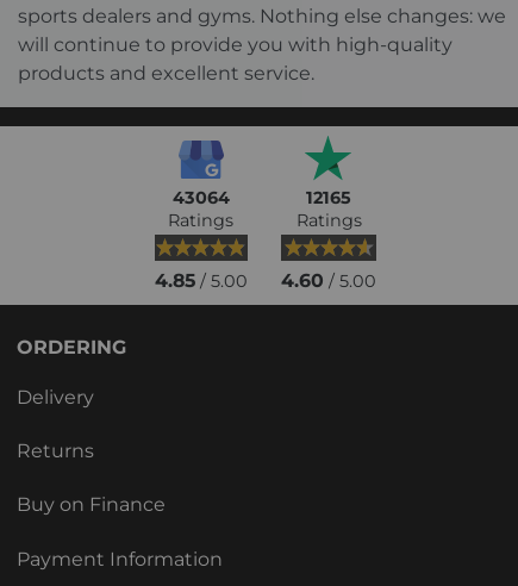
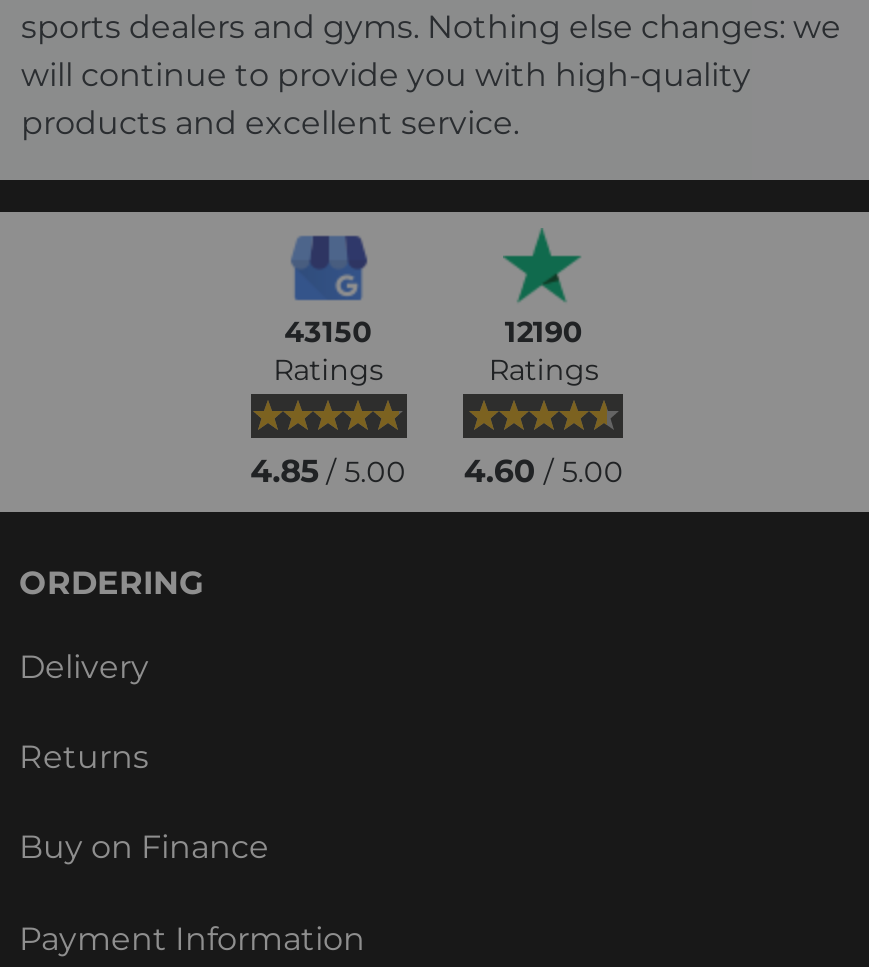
[172,186,229,208] 43064 -> [284,313,372,349] 43150
[307,186,352,208] 12165 -> [505,313,583,349] 12190

